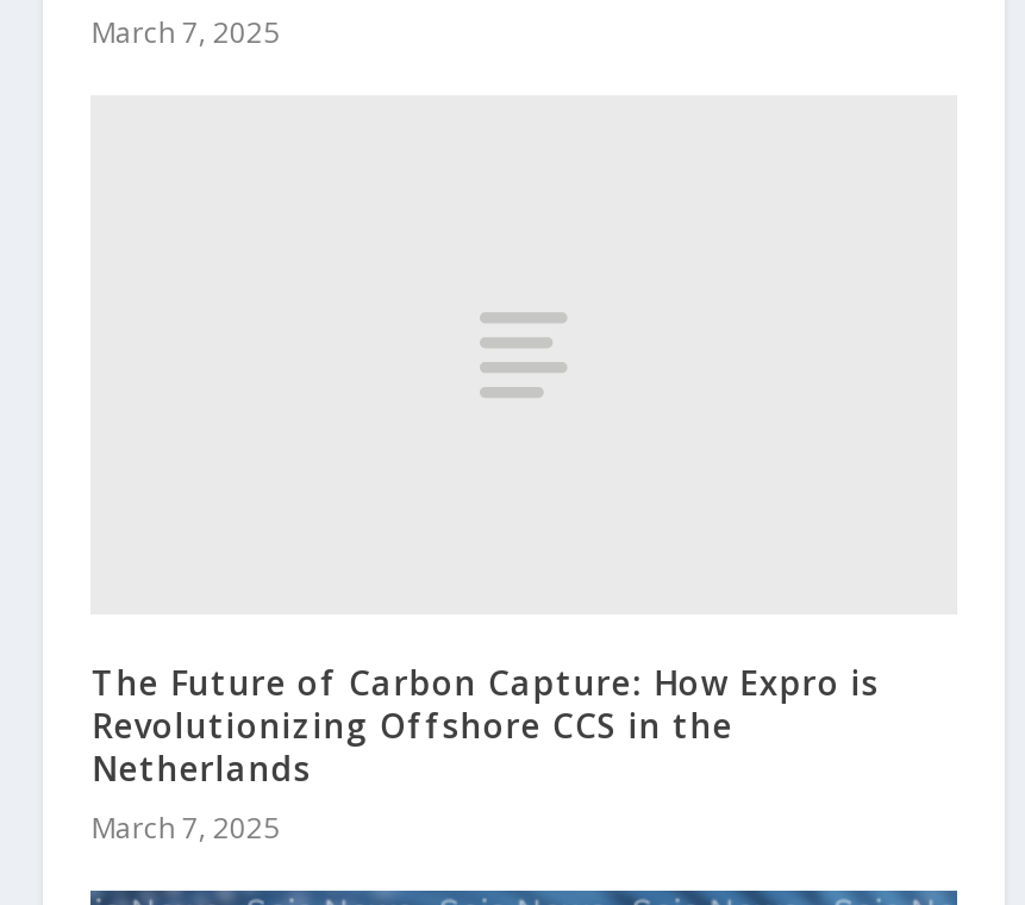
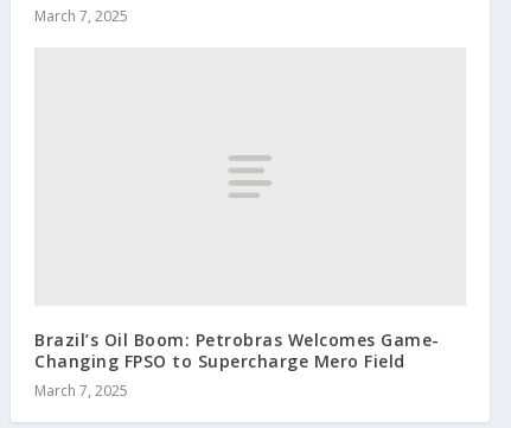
[91,659,880,790] The Future of Carbon Capture: How Expro is | Revolutionizing Offshore CCS in the | Netherlands -> [35,328,440,372] Brazil’s Oil Boom: Petrobras Welcomes Game- | Changing FPSO to Supercharge Mero Field

